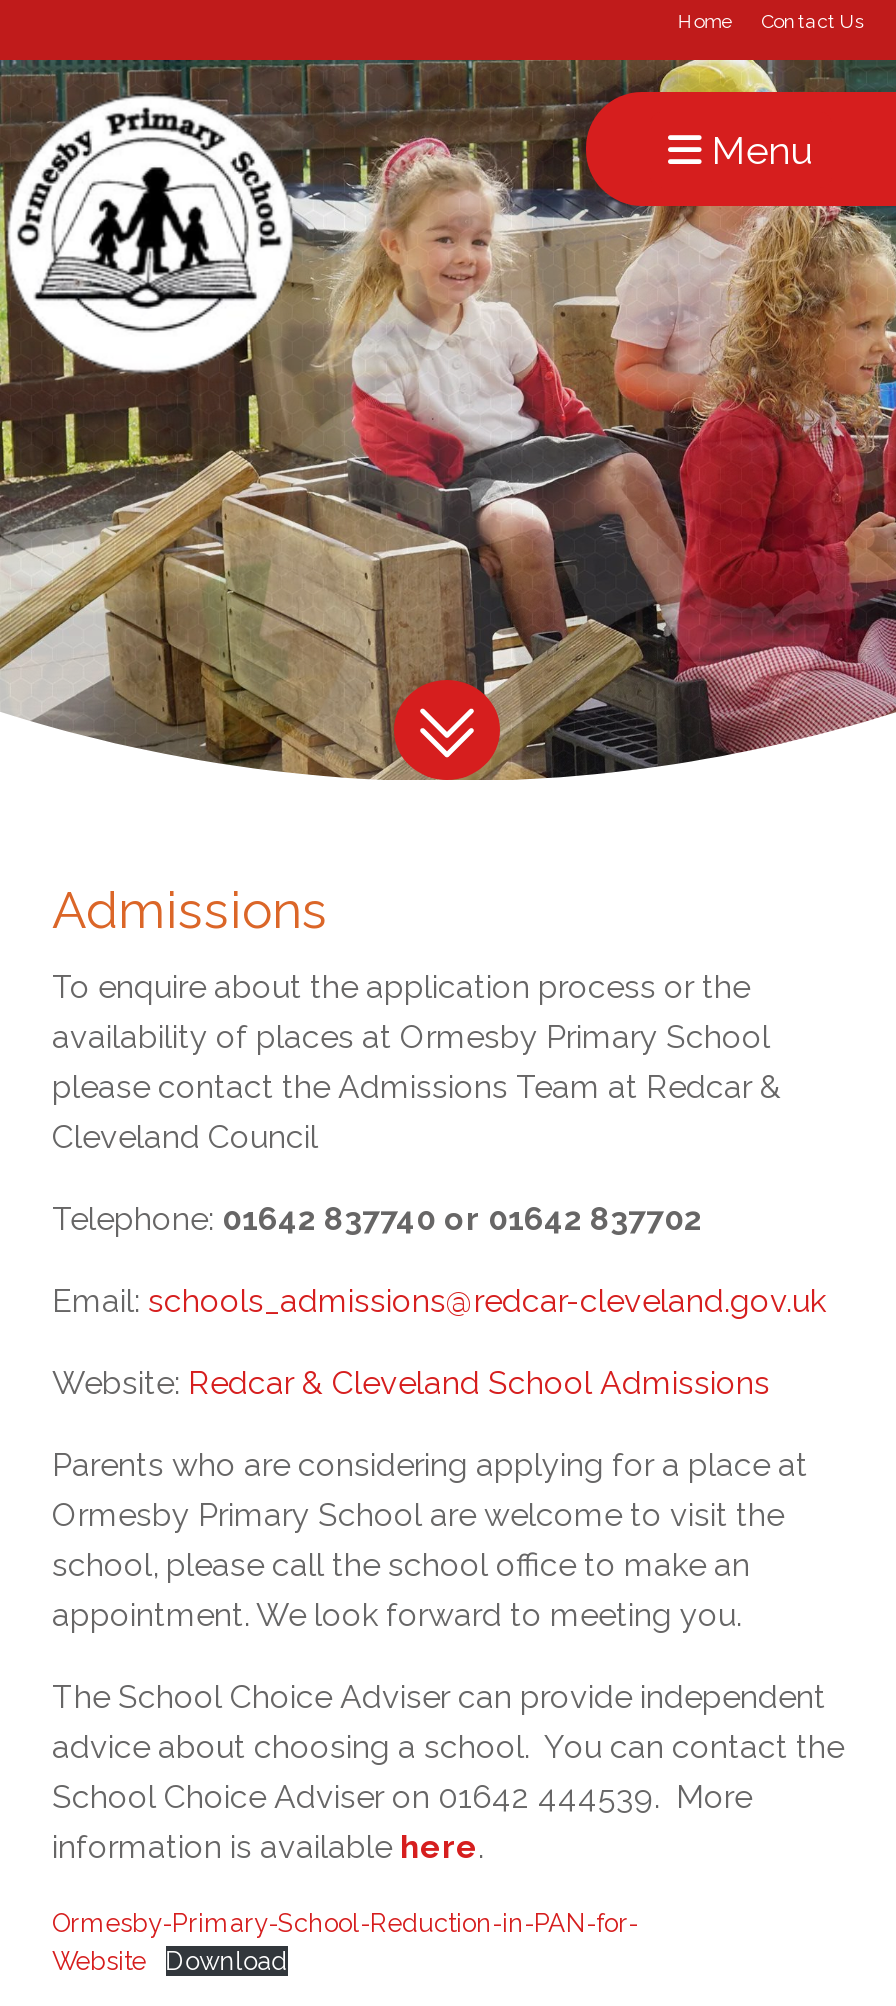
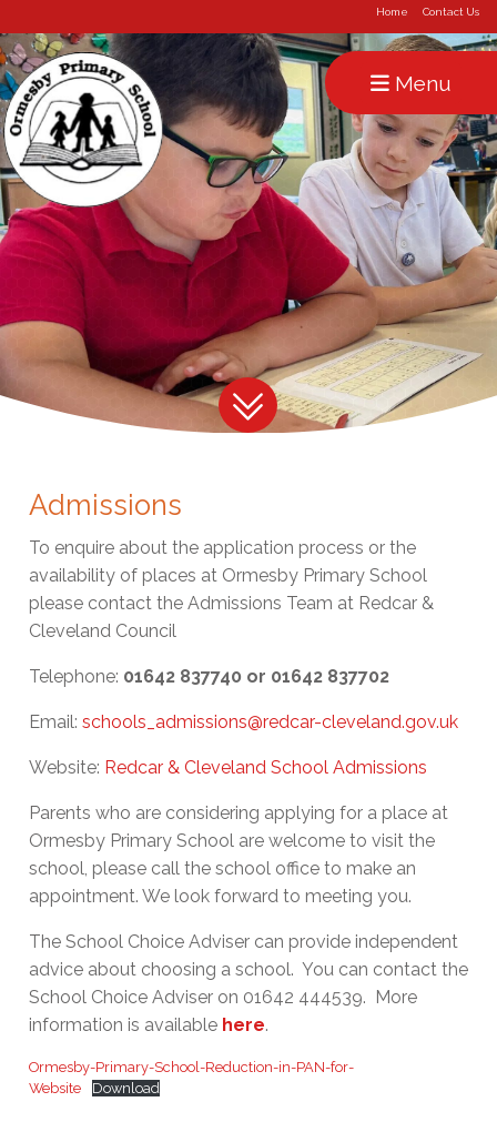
[6,58,890,780] [image] -> [3,32,494,433] [image]

